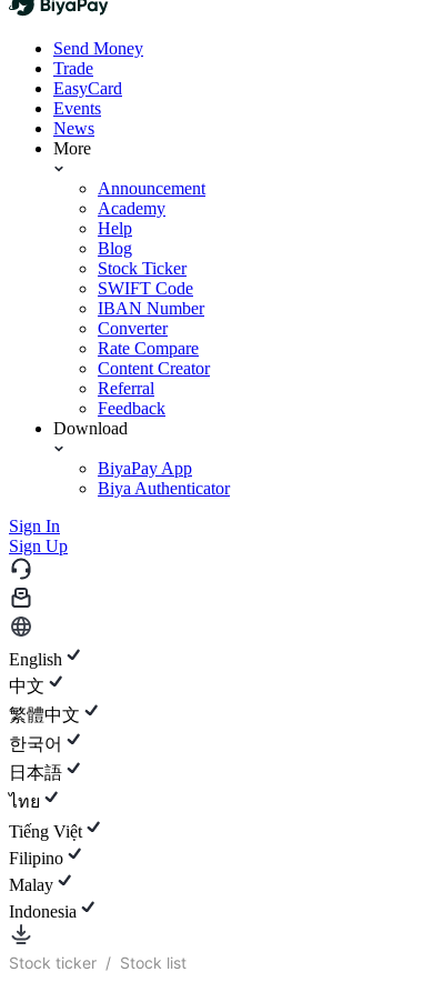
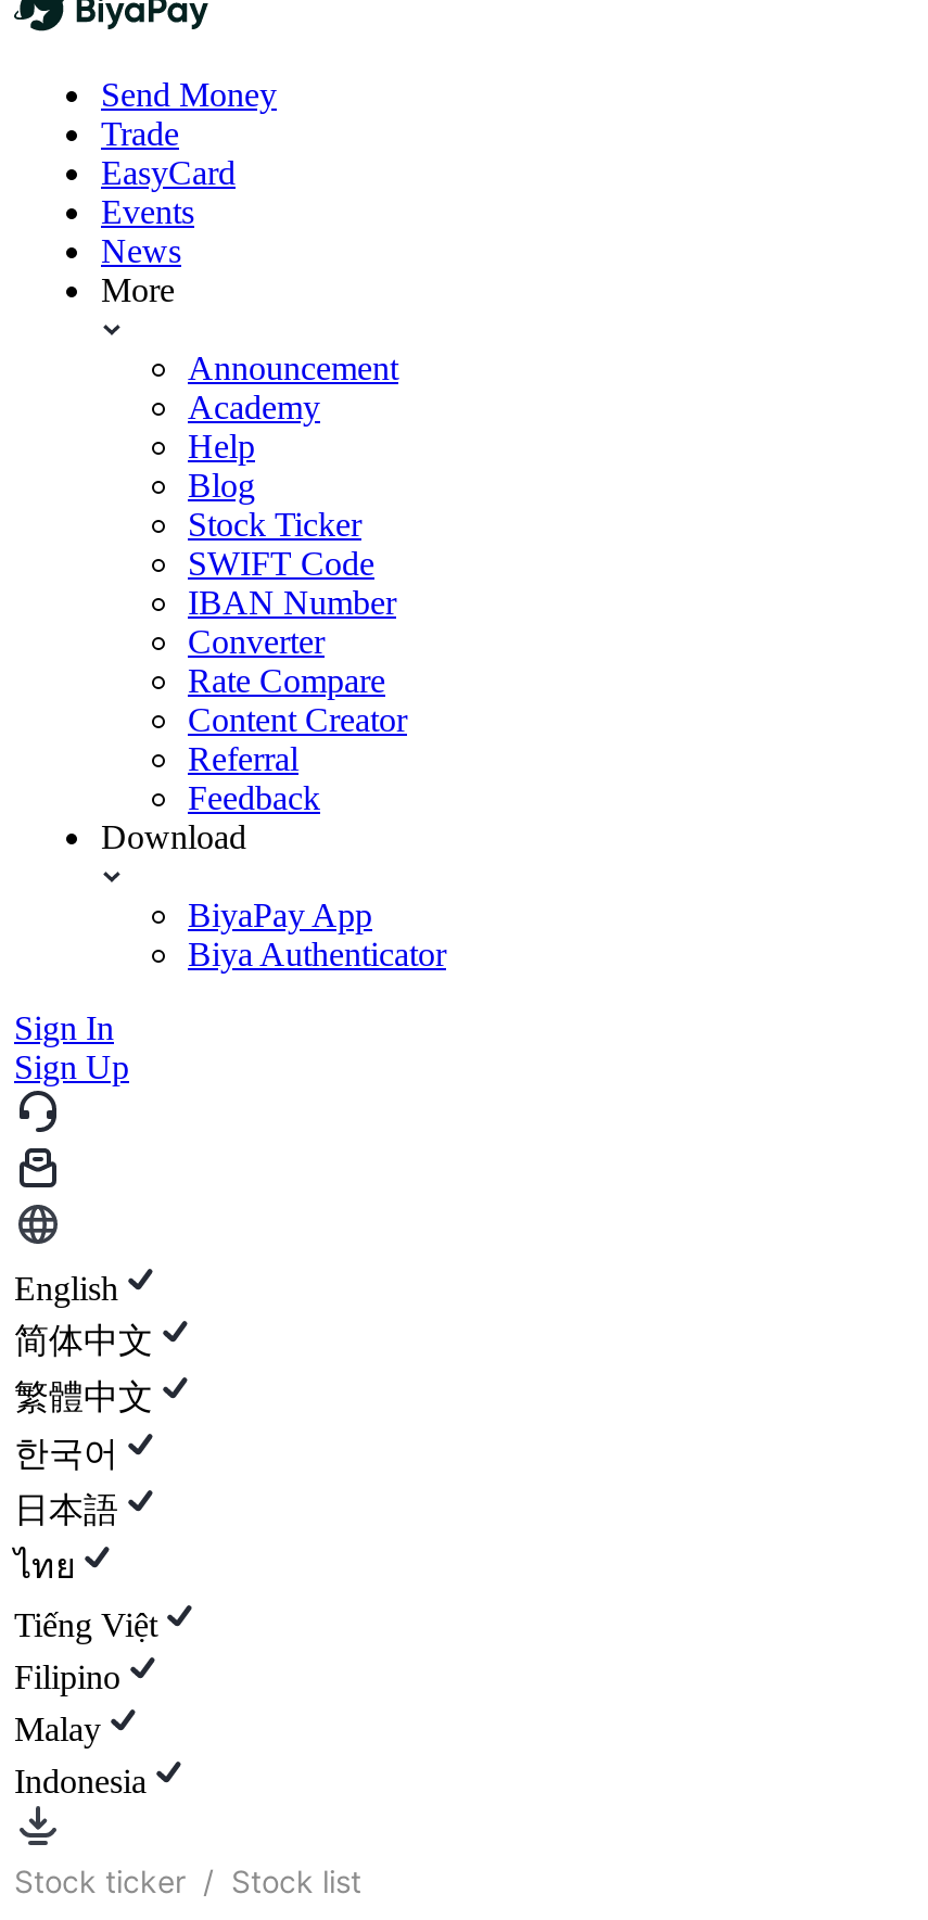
[9,677,44,695] 中文 -> [14,1322,153,1359] 简体中文

